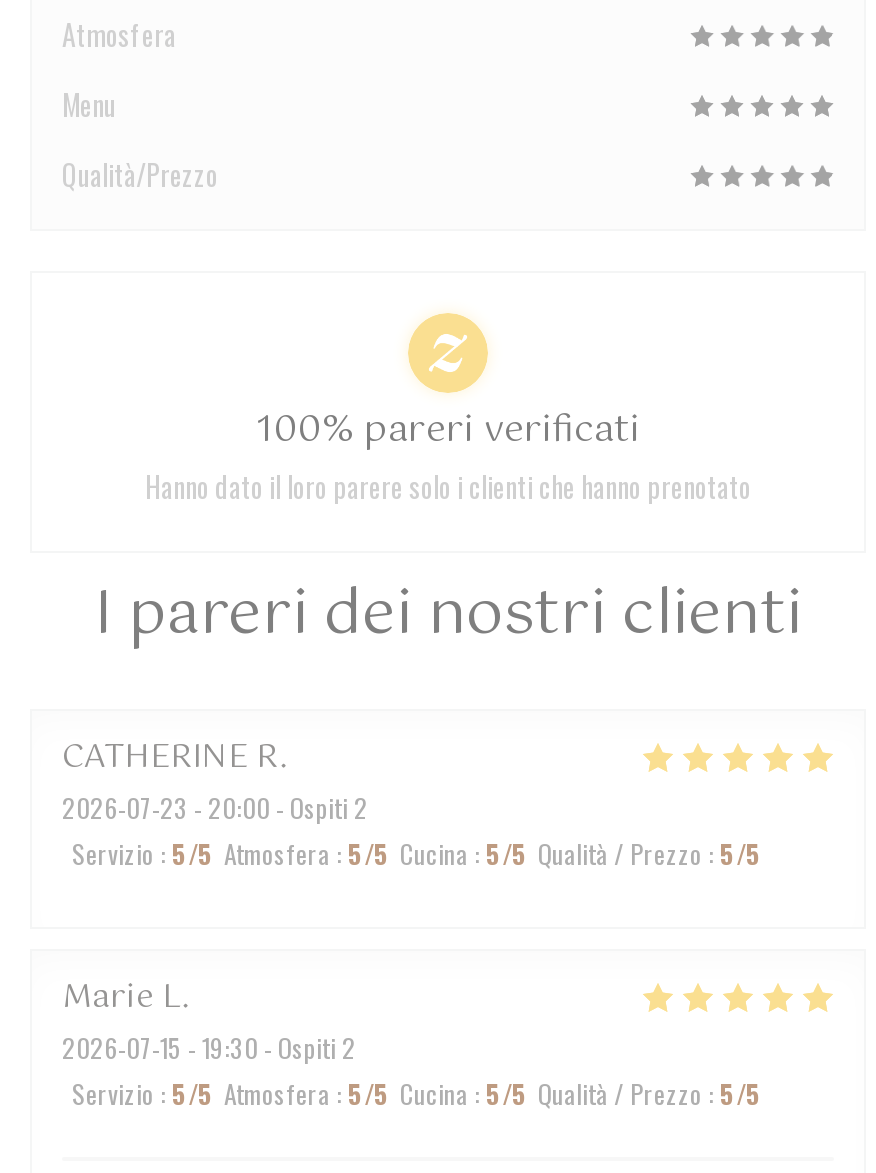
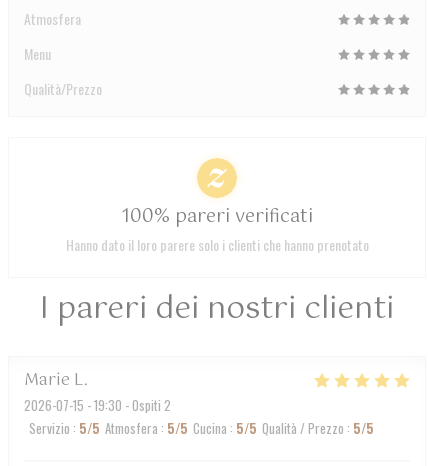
[62,731,762,873] CATHERINE R | 2026-07-23 - 20:00 - Ospiti 2 | Servizio: 5/5 Atmosfera: 5/5 Cucina: 5/5 Qualità / Prezzo: 5/5 -> none

